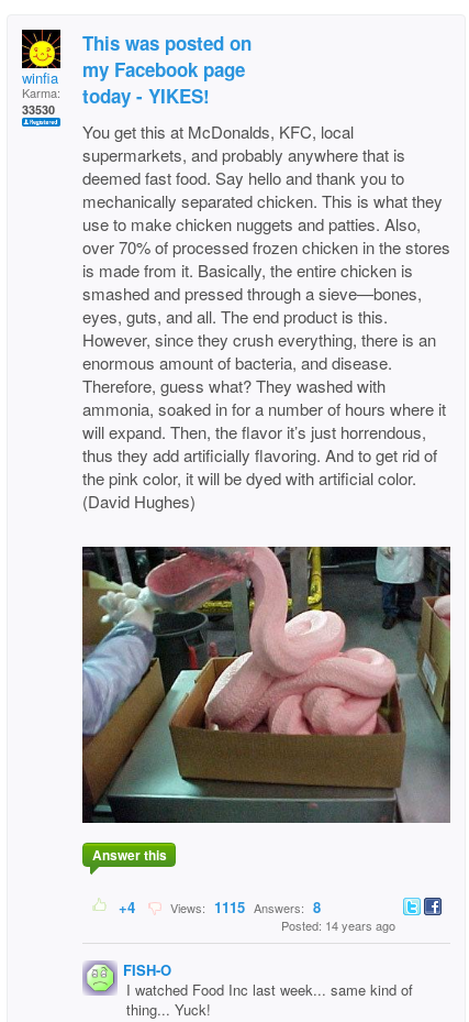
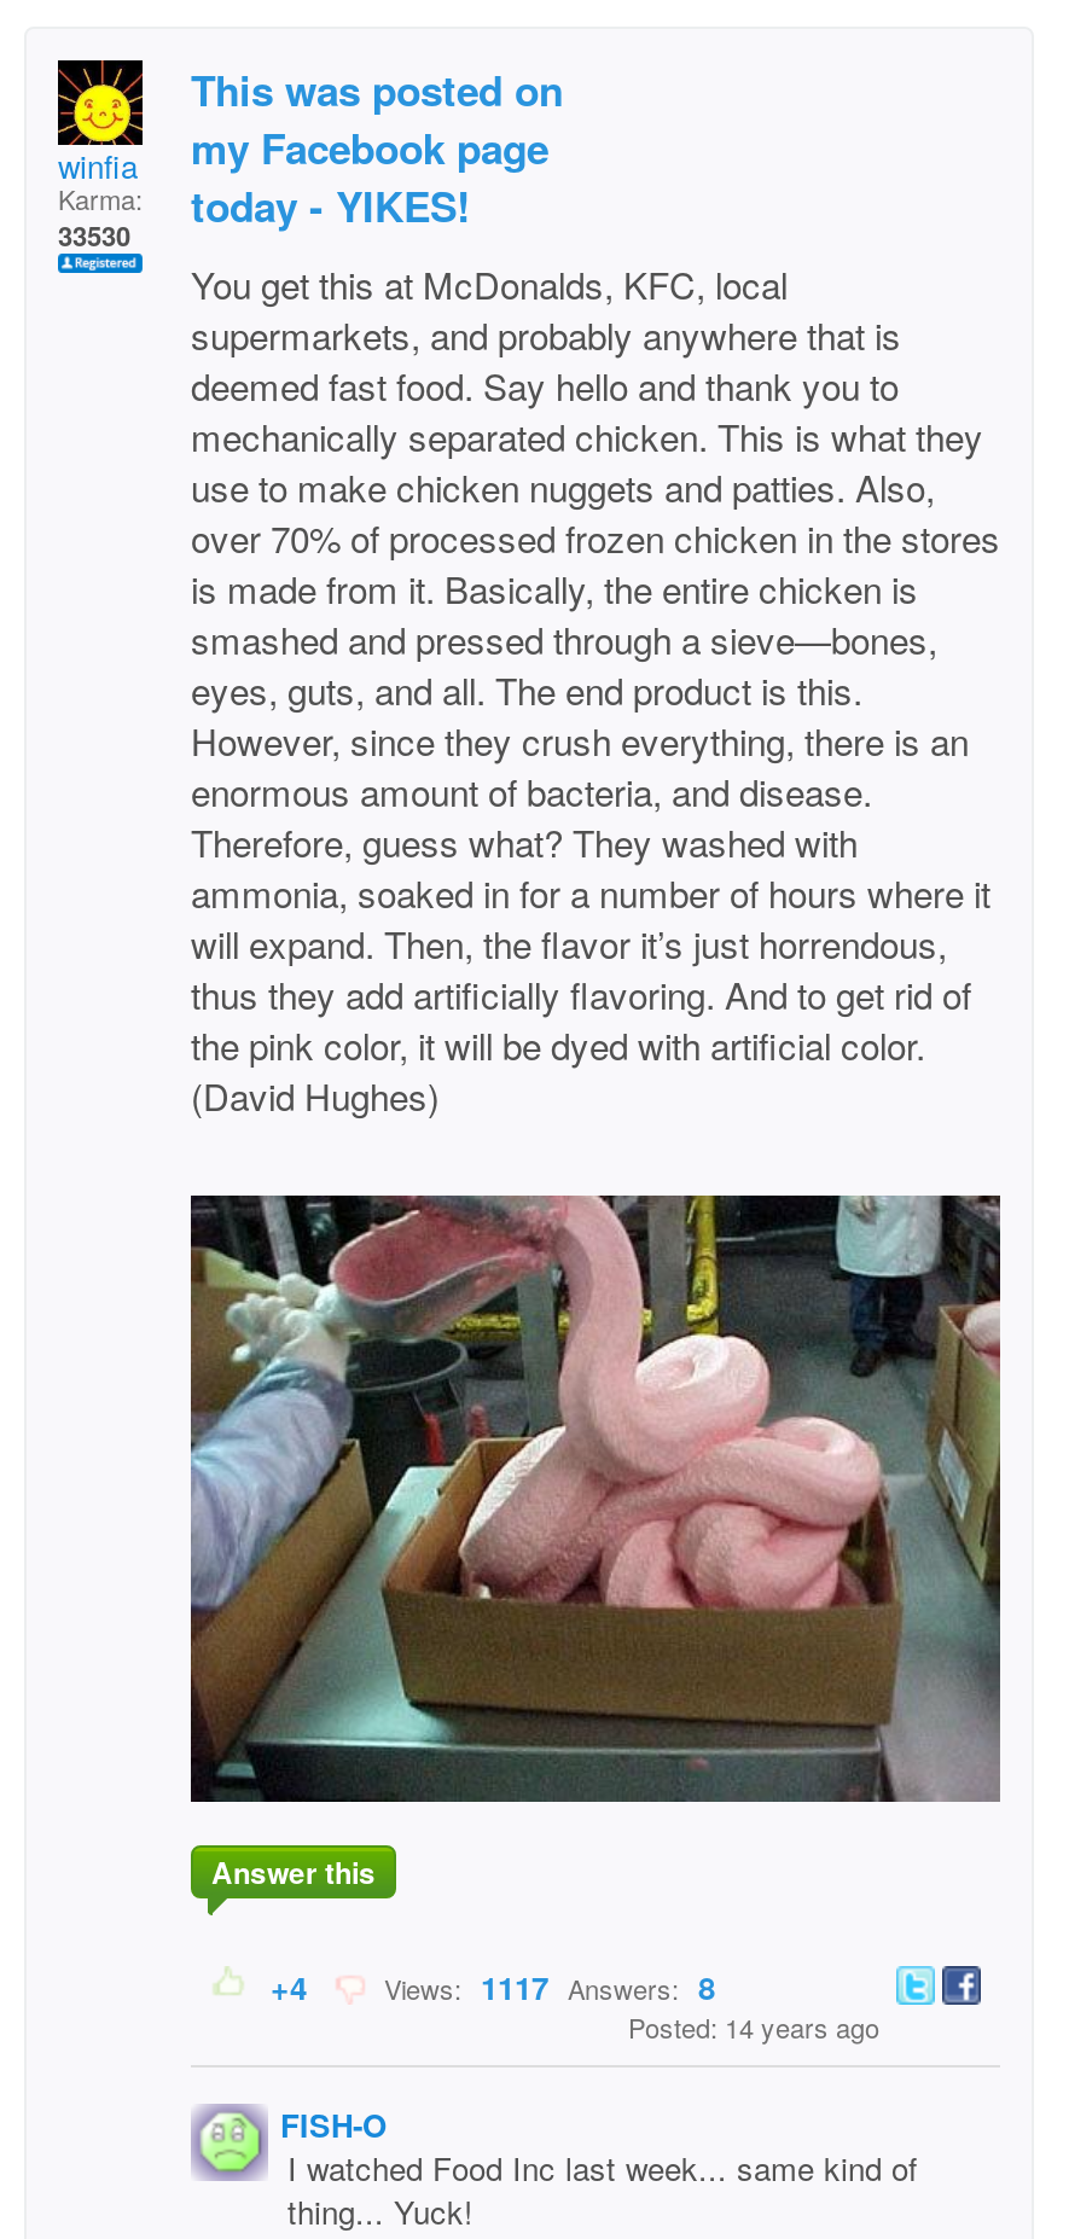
[164,896,321,917] Views: 1115 Answers: 8 -> [370,1962,715,2008] Views: 1117 Answers: 8

